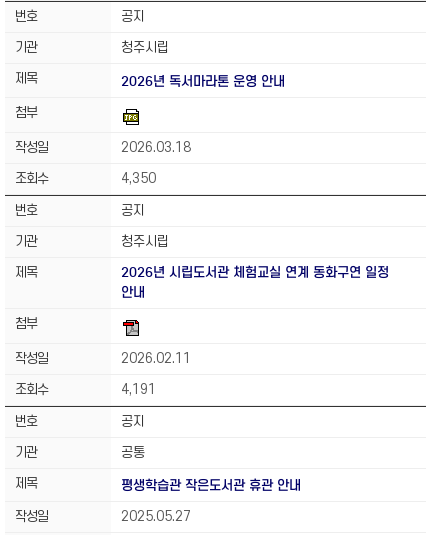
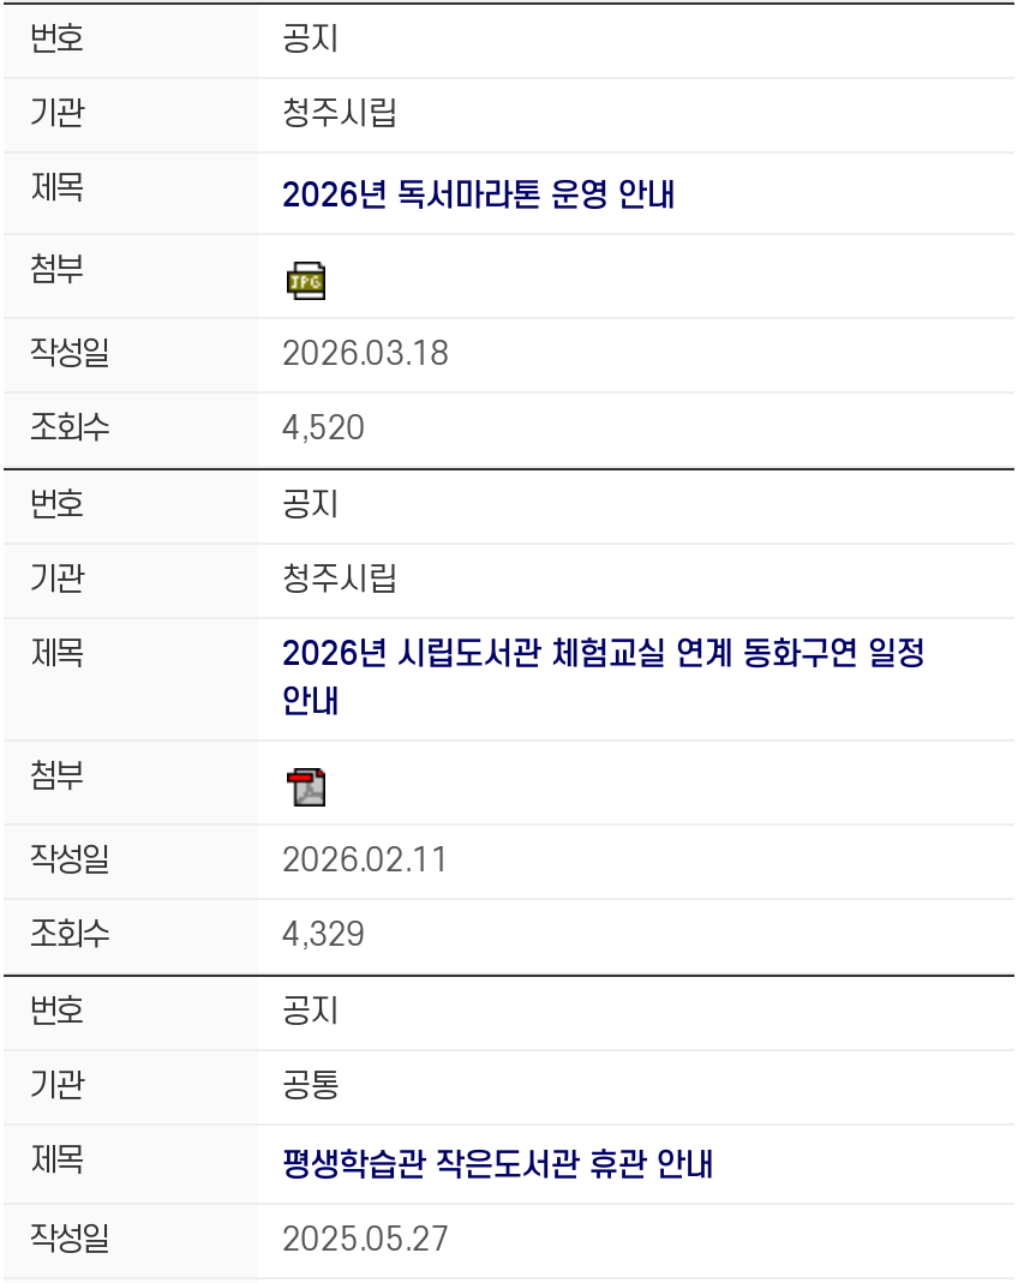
[121,171,156,186] 4,350 -> [281,410,365,446] 4,520
[121,382,156,397] 4,191 -> [281,917,365,953] 4,329

